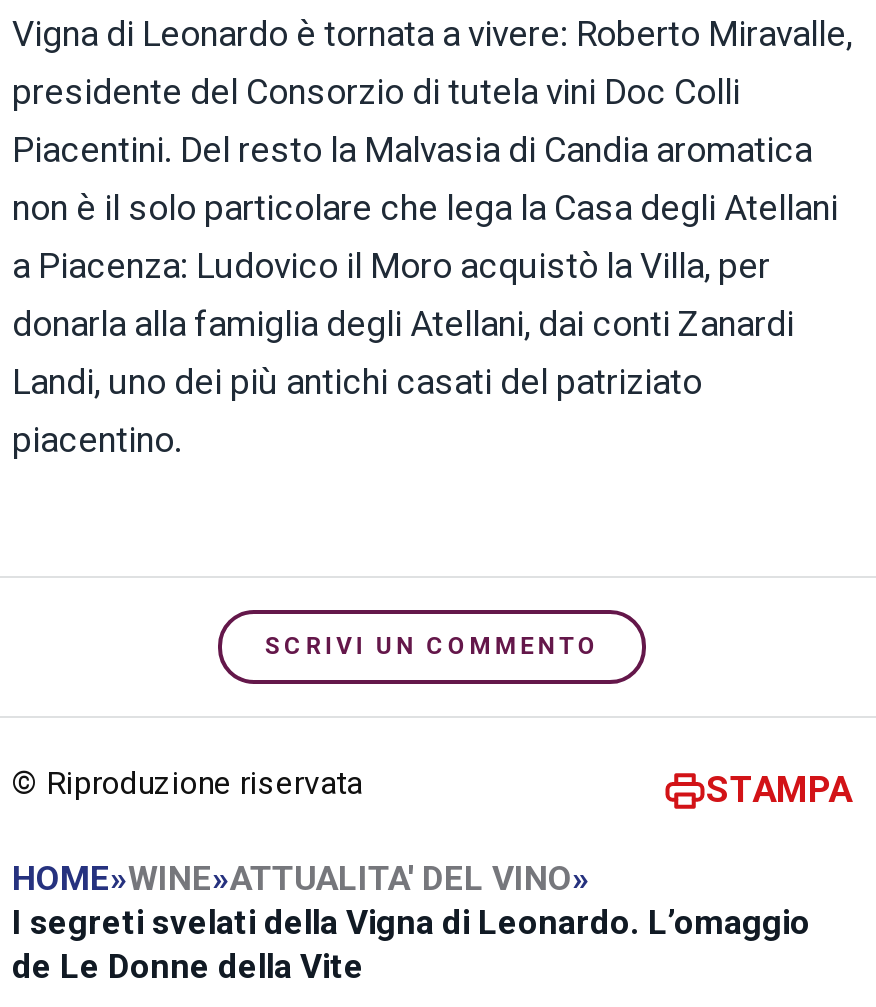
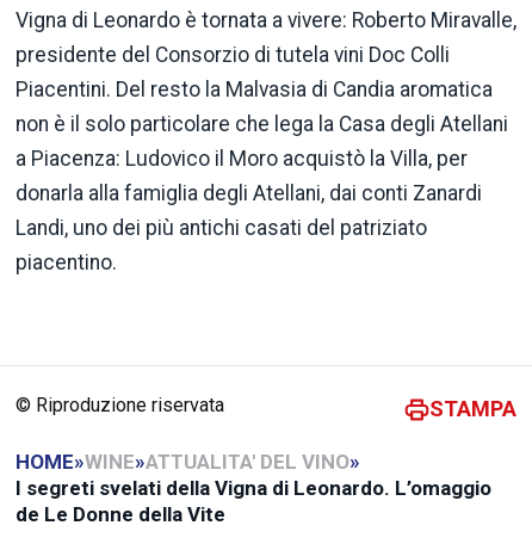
[265,633,599,661] SCRIVI UN COMMENTO -> none

